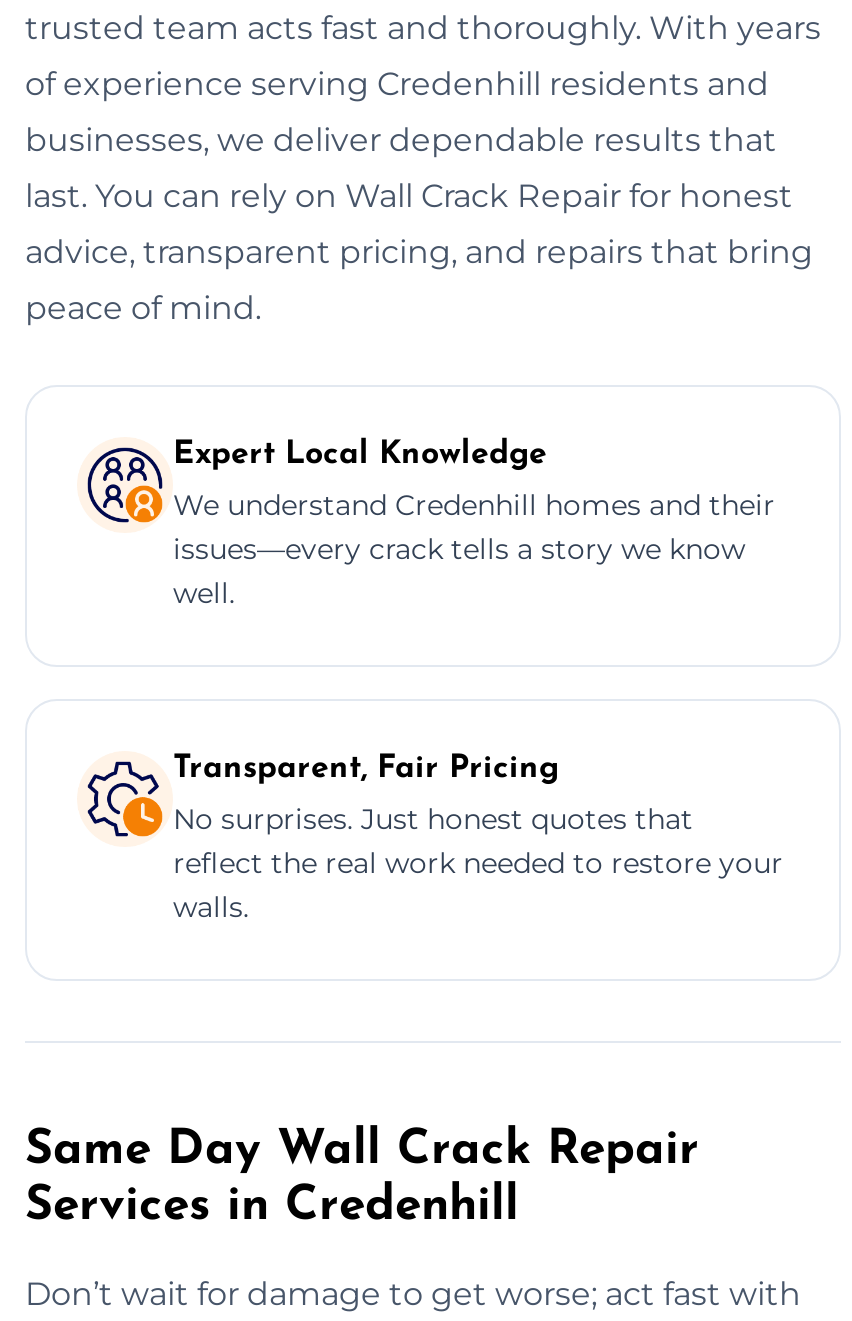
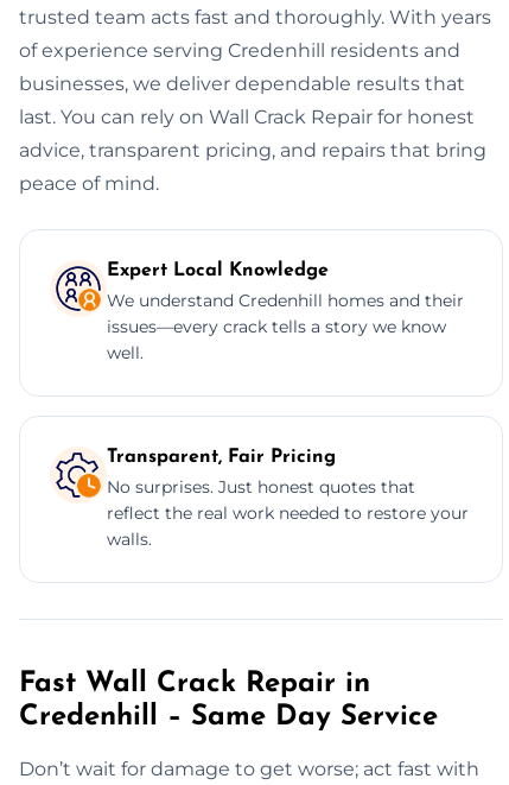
[25,1126,699,1230] Same Day Wall Crack Repair | Services in Credenhill -> [19,669,438,731] Fast Wall Crack Repair in | Credenhill – Same Day Service

